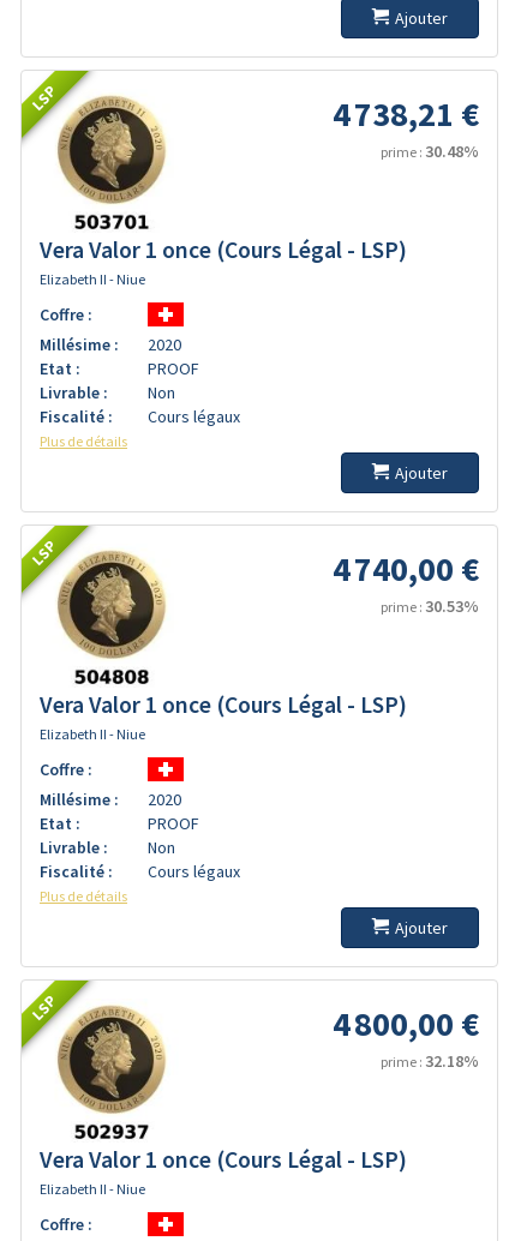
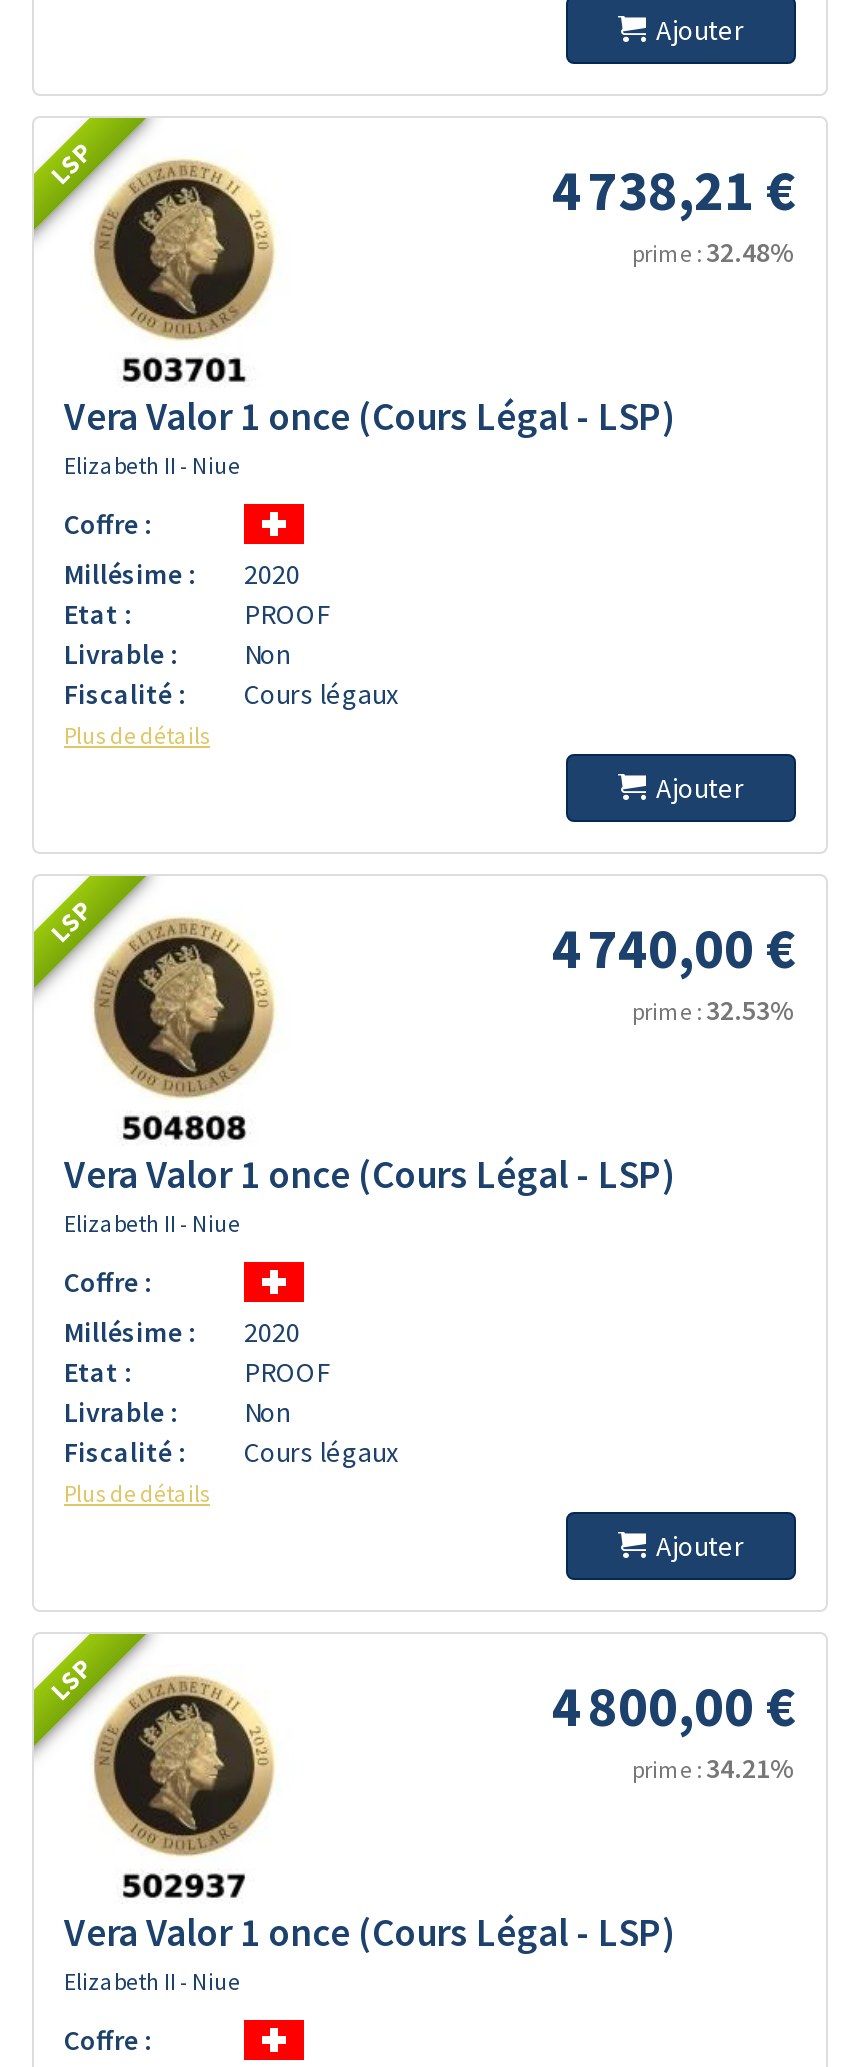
[381,140,479,162] prime :30.48% -> [632,234,796,270] prime :32.48%
[381,595,479,617] prime :30.53% -> [632,992,796,1028] prime :32.53%
[381,1050,479,1072] prime :32.18% -> [632,1750,796,1786] prime :34.21%

